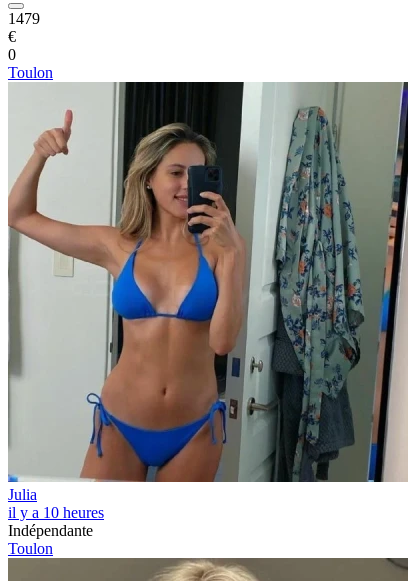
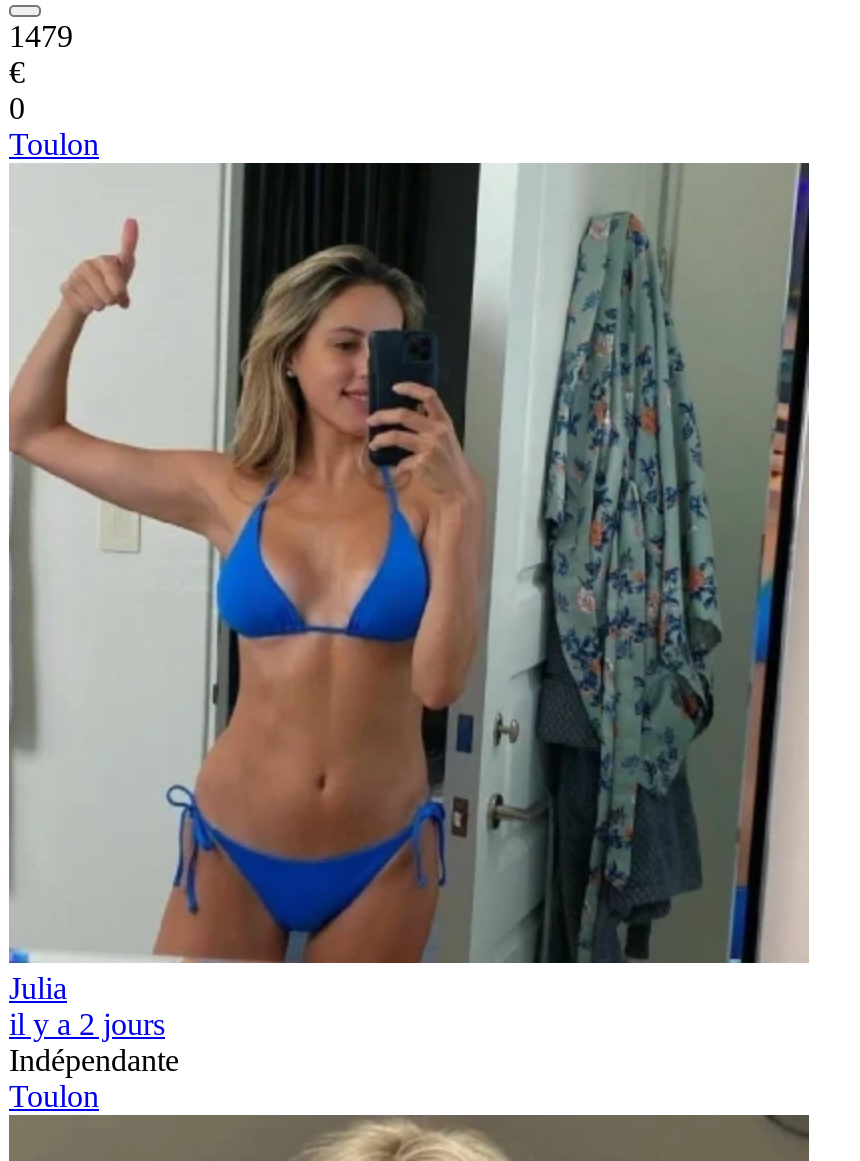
[8,504,104,521] il y a 10 heures -> [9,1007,165,1041] il y a 2 jours

